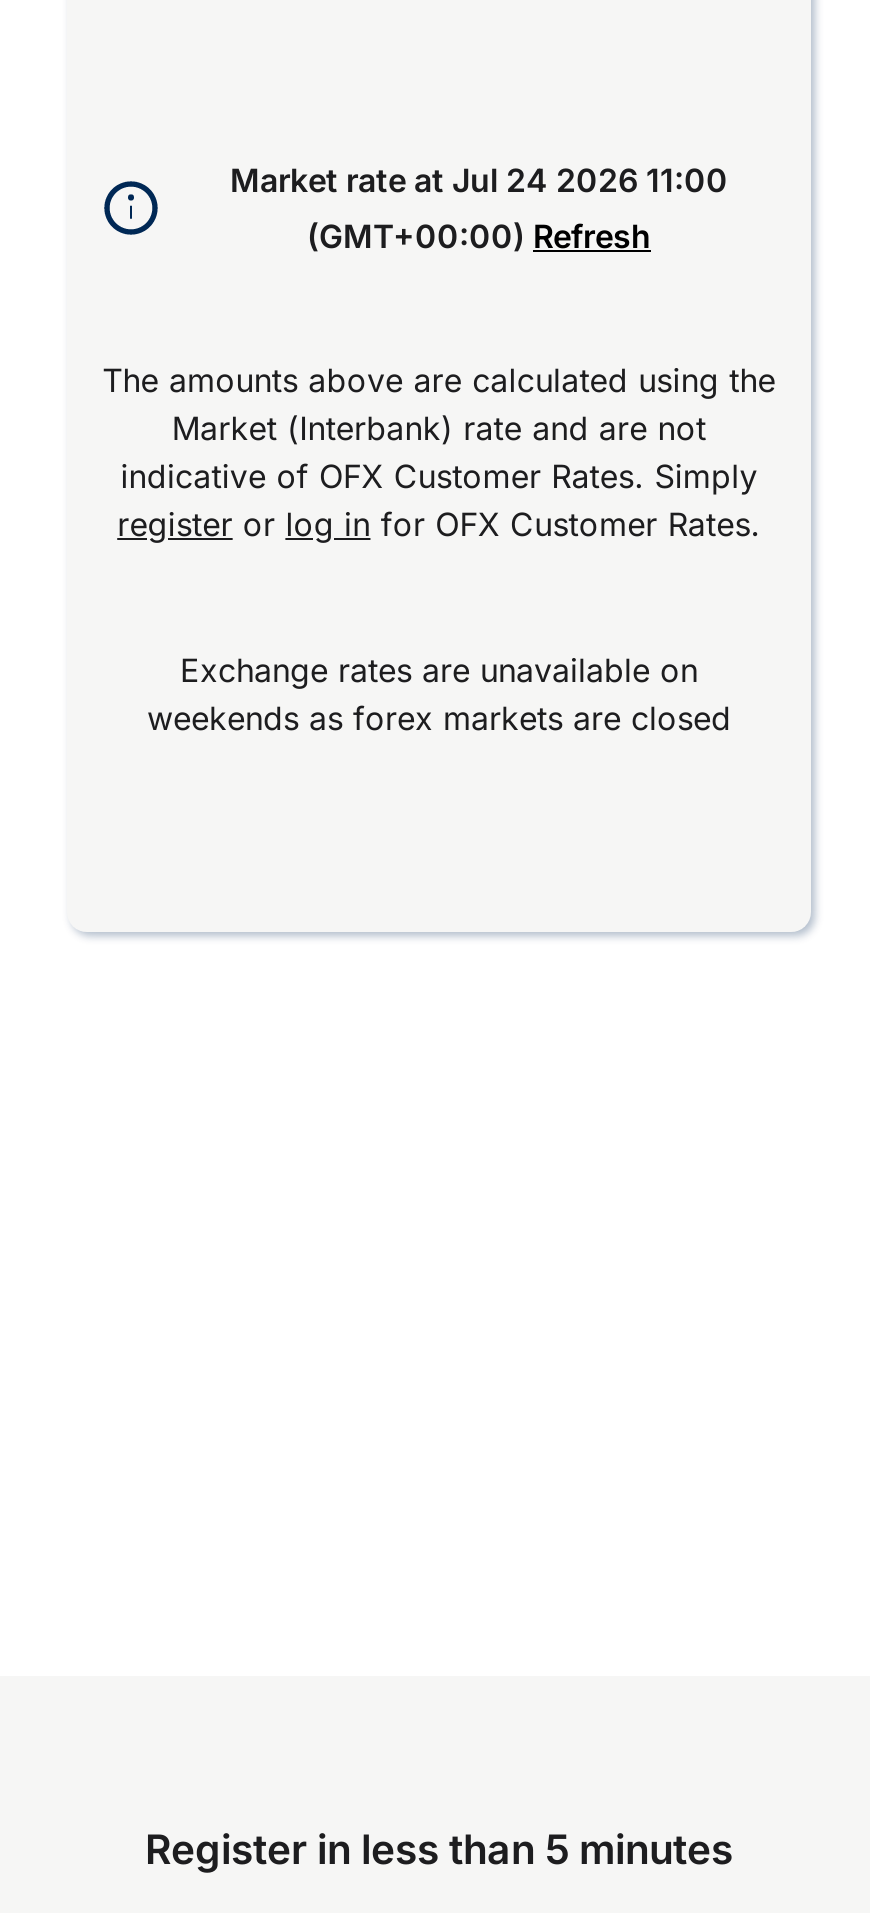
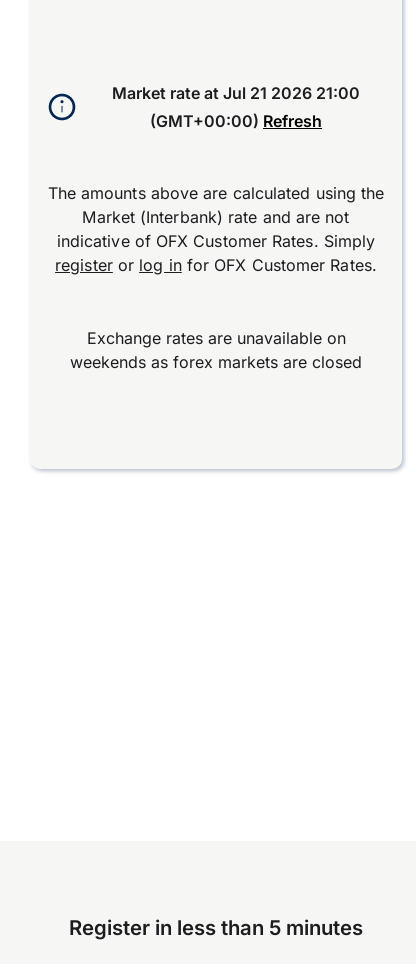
[230,160,728,200] Market rate at Jul 24 2026 11:00 -> [112,83,360,103] Market rate at Jul 21 2026 21:00

